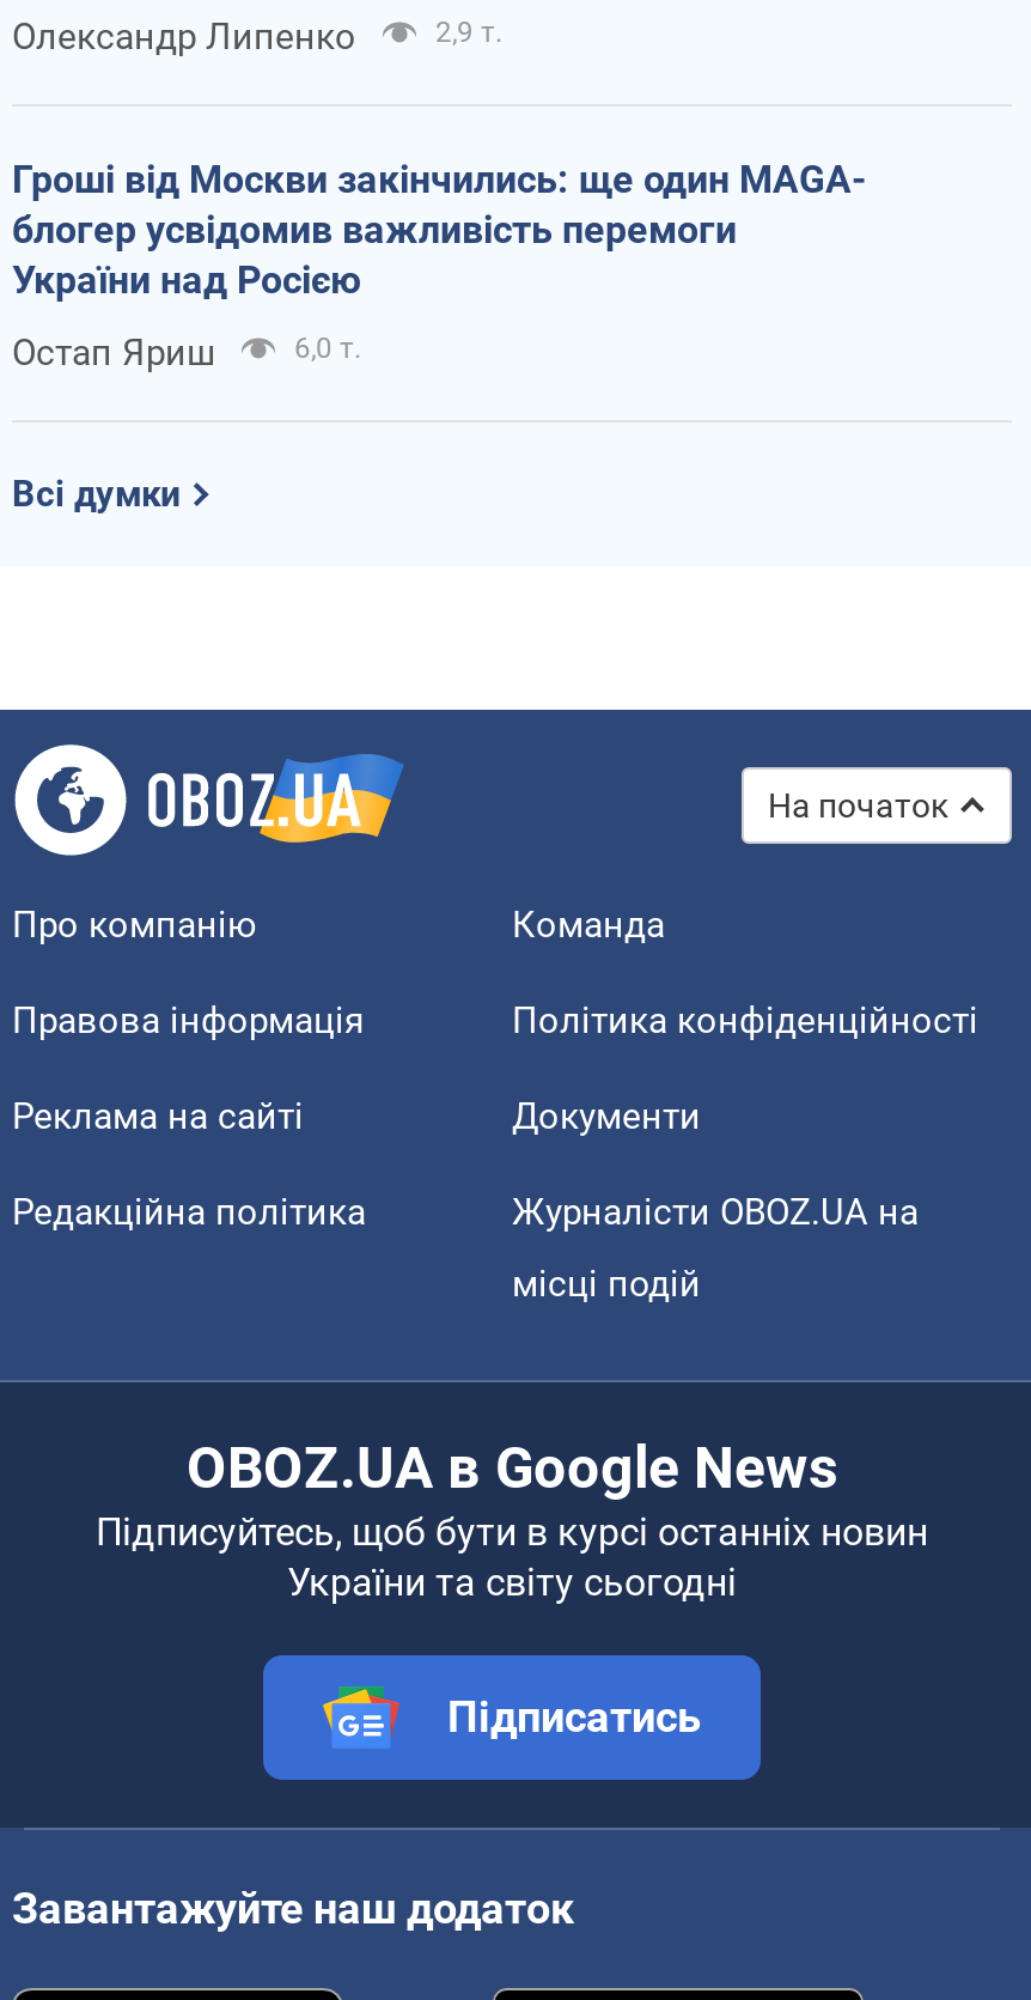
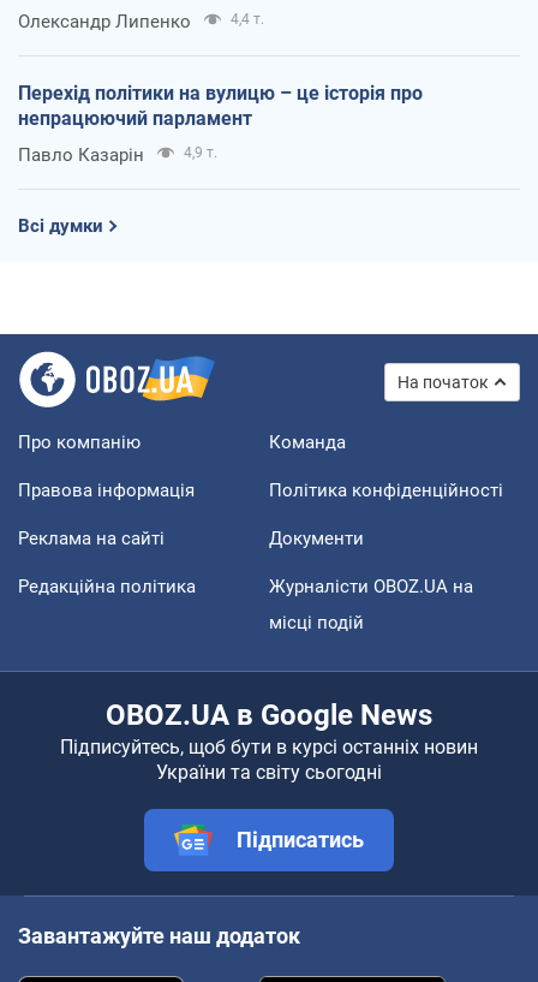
[435,15,502,48] 2,9 т. -> [231,10,264,27] 4,4 т.
[12,156,866,302] Гроші від Москви закінчились: ще один MAGA- | блогер усвідомив важливість перемоги | України над Росією -> [18,81,423,129] Перехід політики на вулицю – це історія про | непрацюючий парламент
[12,331,361,374] Остап Яриш | 6,0 т. -> [18,144,217,166] Павло Казарін | 4,9 т.

